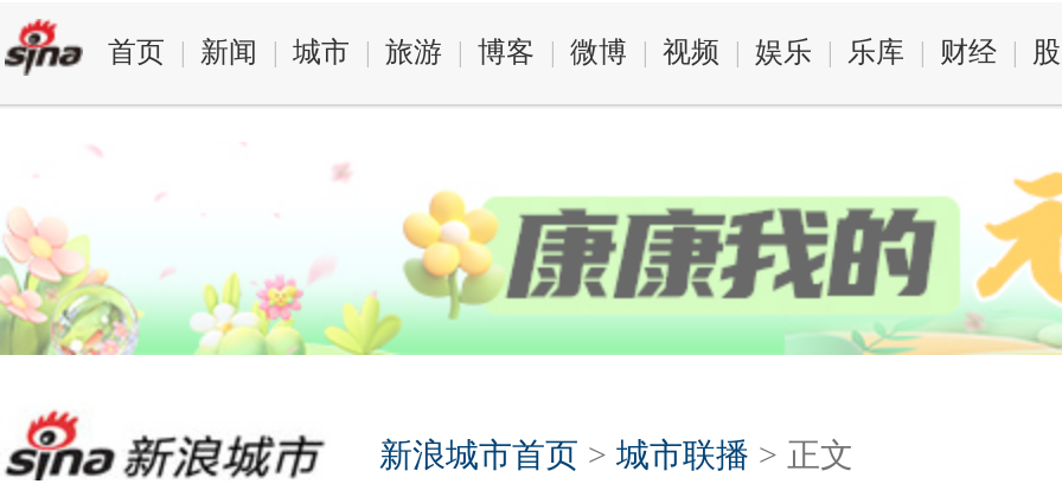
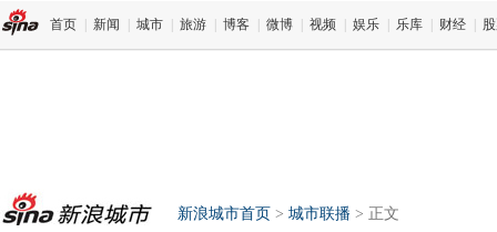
[7,147,1055,357] [image] -> none

